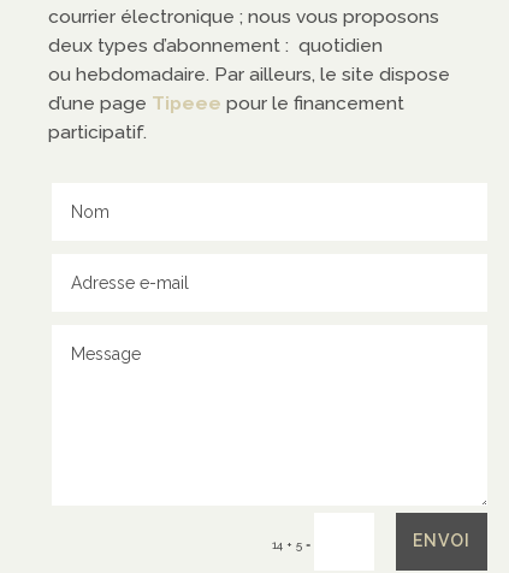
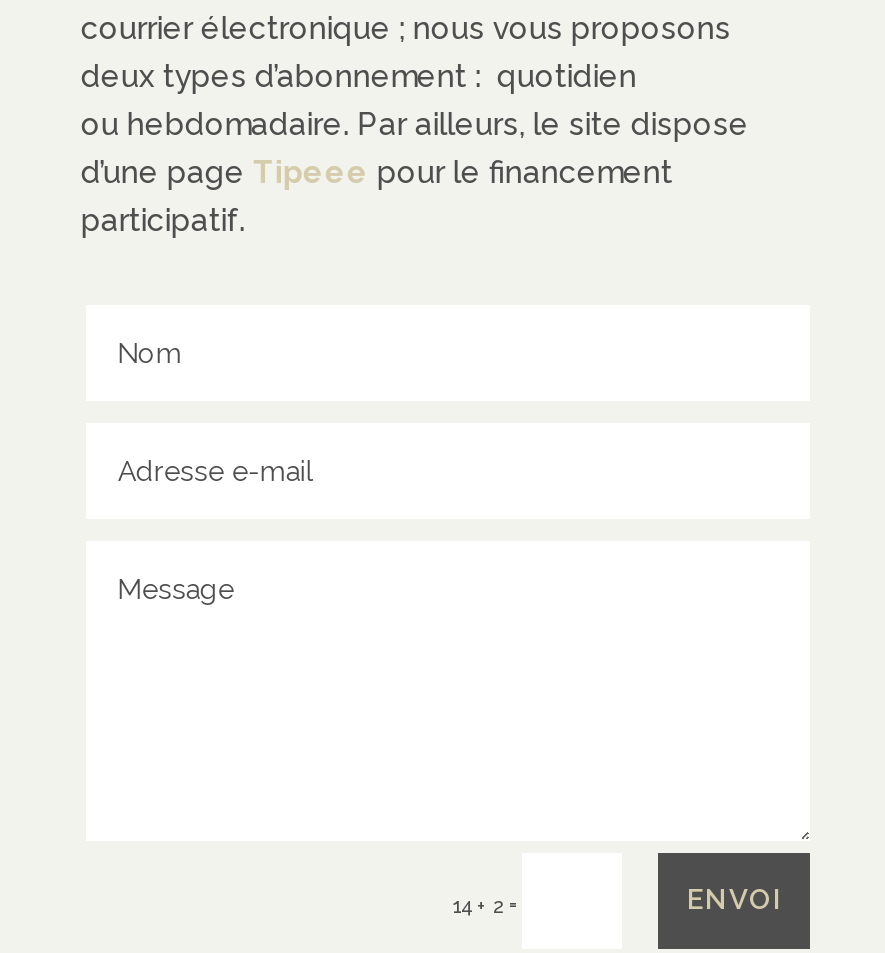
[272,537,315,551] 14 + 5 = -> [453,892,523,916] 14 + 2 =

